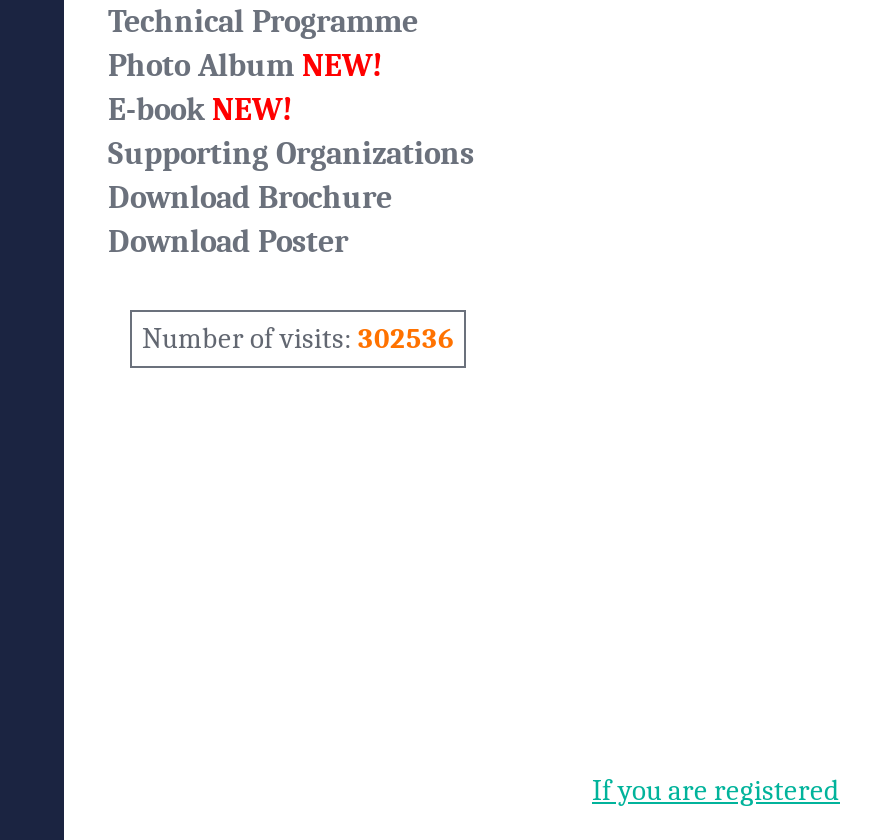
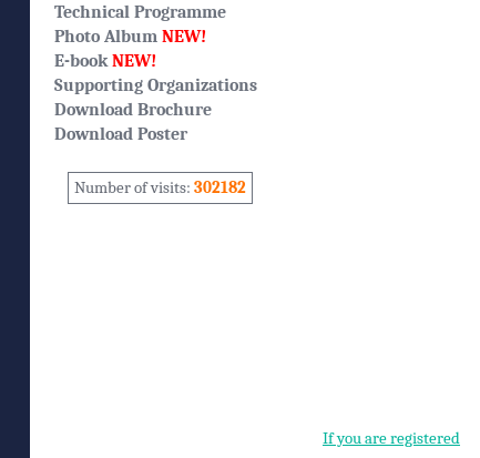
[142,322,454,356] Number of visits: 302536 -> [74,179,246,197] Number of visits: 302182

